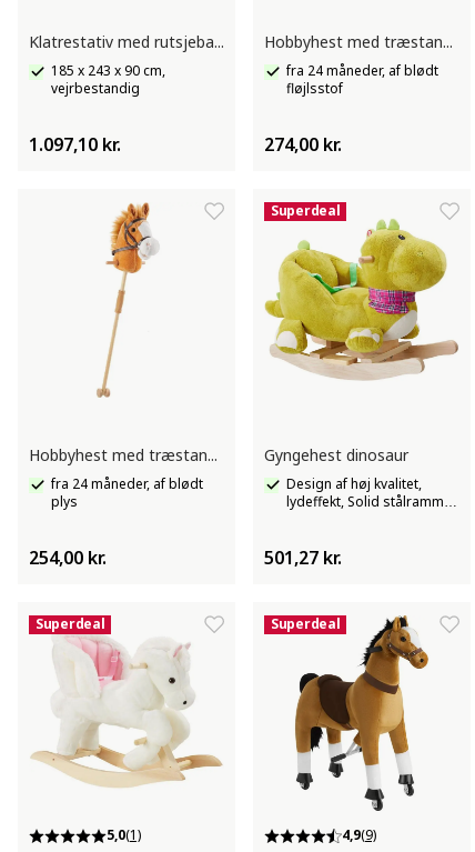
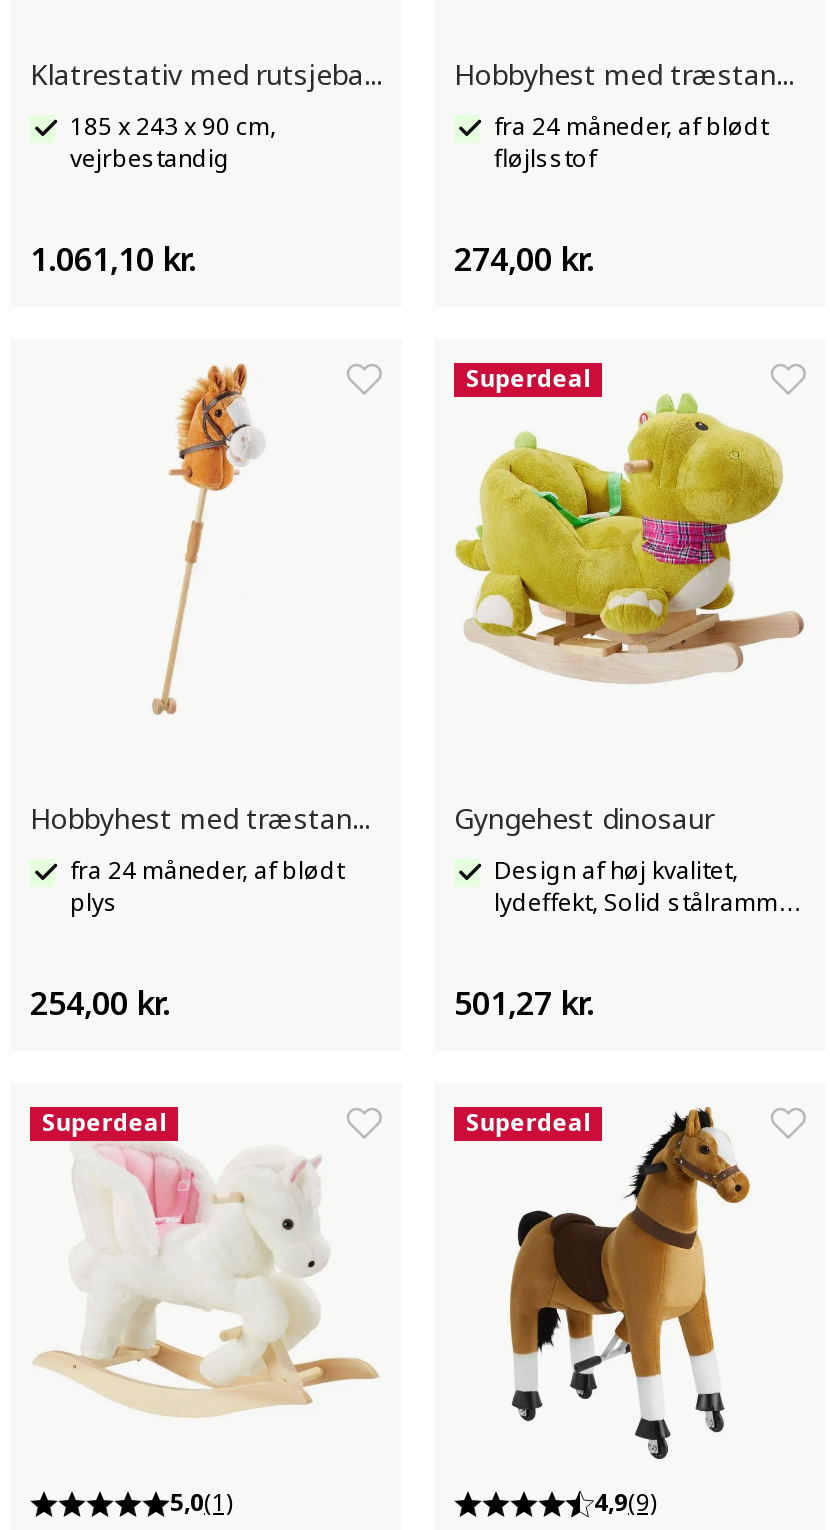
[29,132,121,157] 1.097,10 kr. -> [30,237,196,281] 1.061,10 kr.

